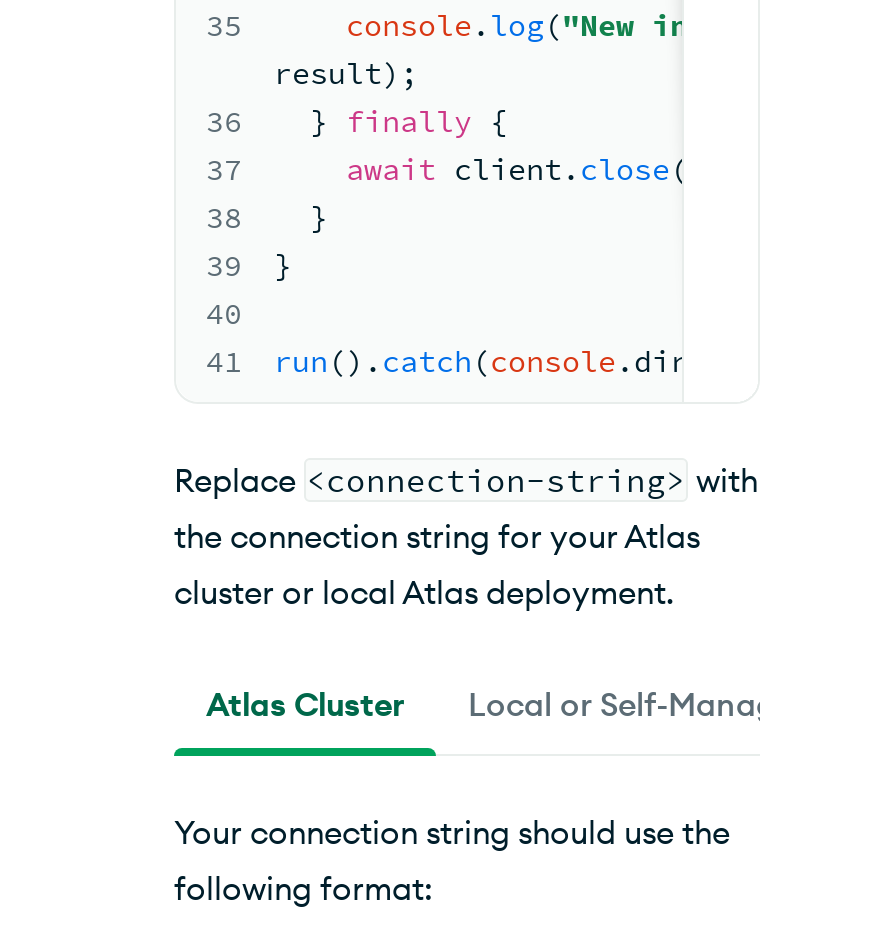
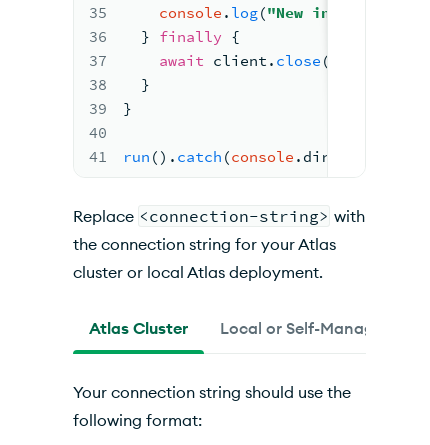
[274,54,418,92] result); -> none

